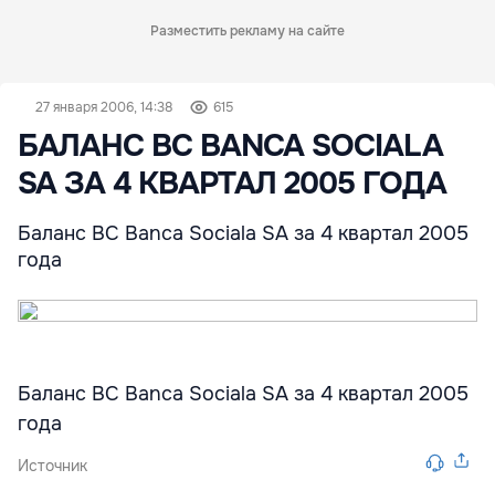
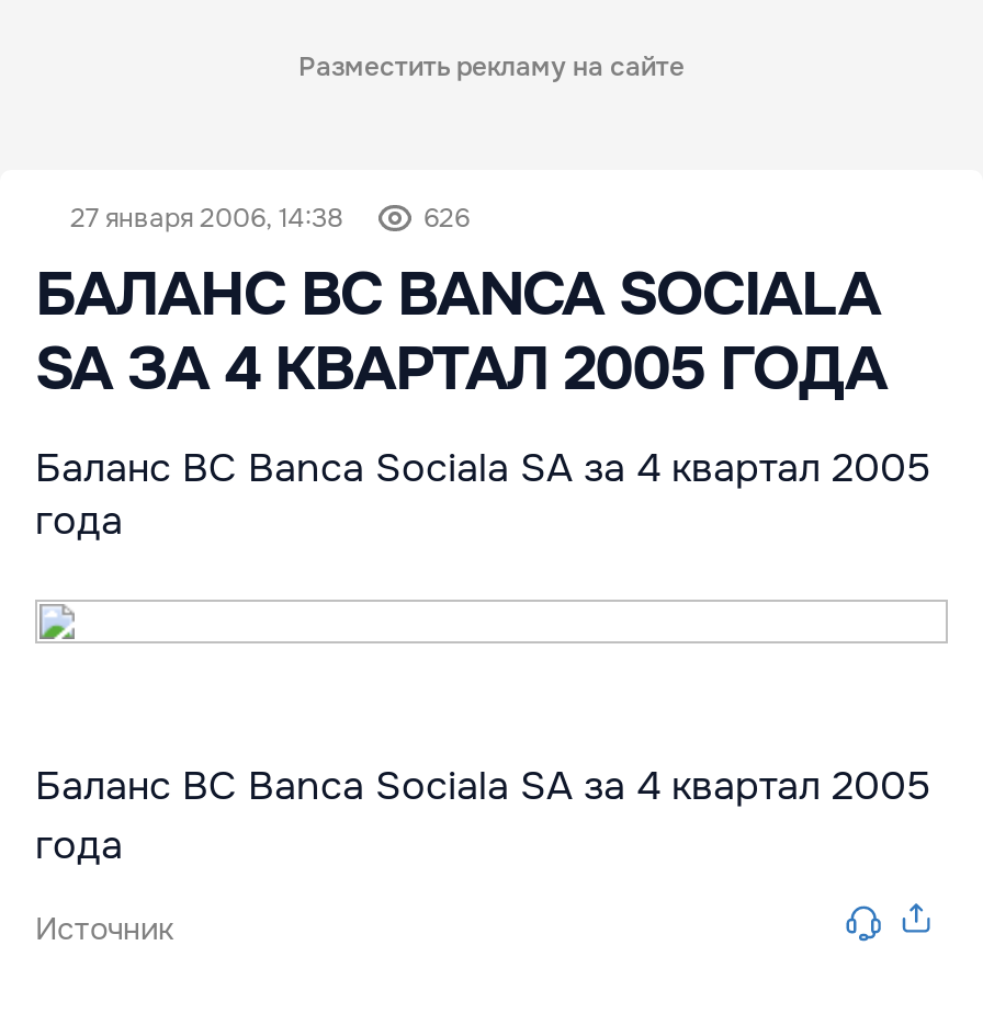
[213,98,233,116] 615 -> [423,201,470,236] 626

